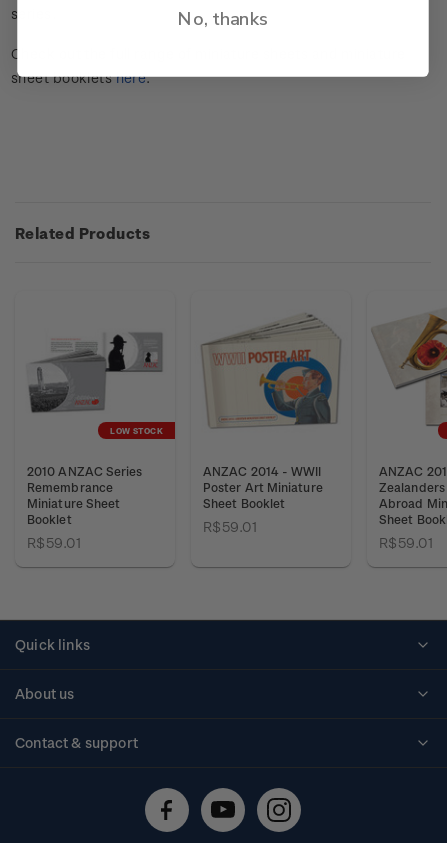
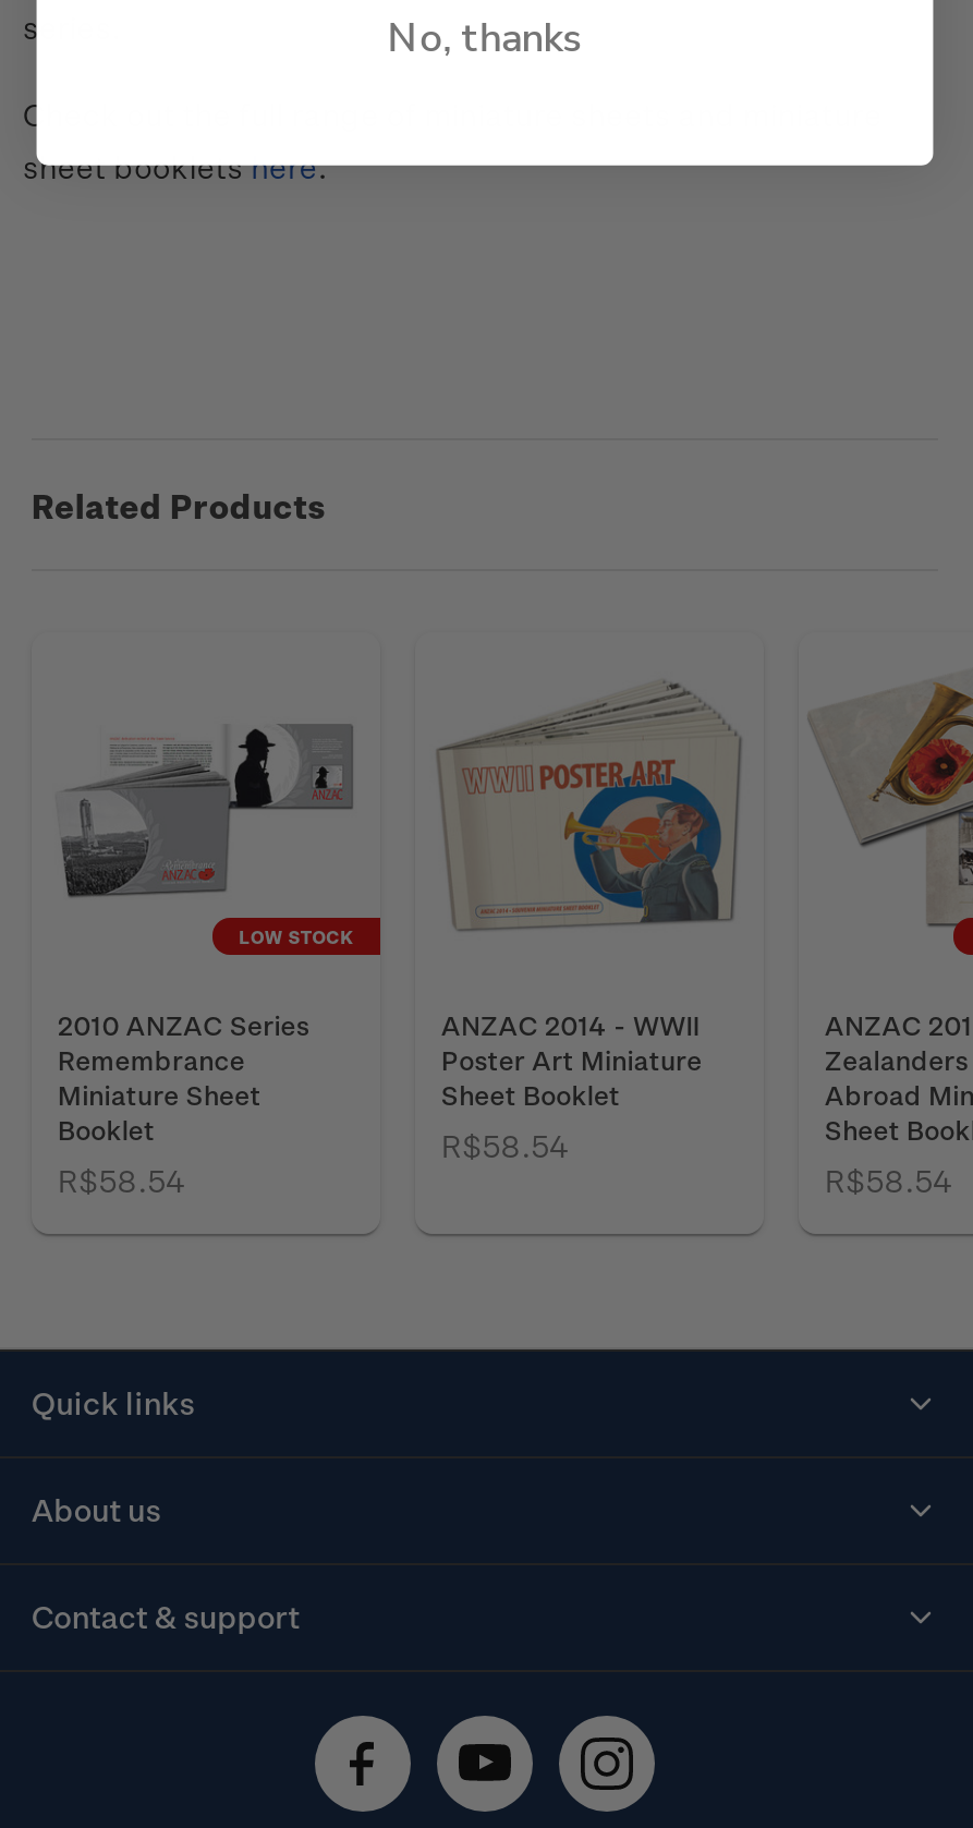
[203,518,257,535] R$59.01 -> [441,1128,570,1165] R$58.54
[27,534,81,551] R$59.01 -> [58,1163,187,1200] R$58.54
[379,534,433,551] R$59.01 -> [825,1163,954,1200] R$58.54

